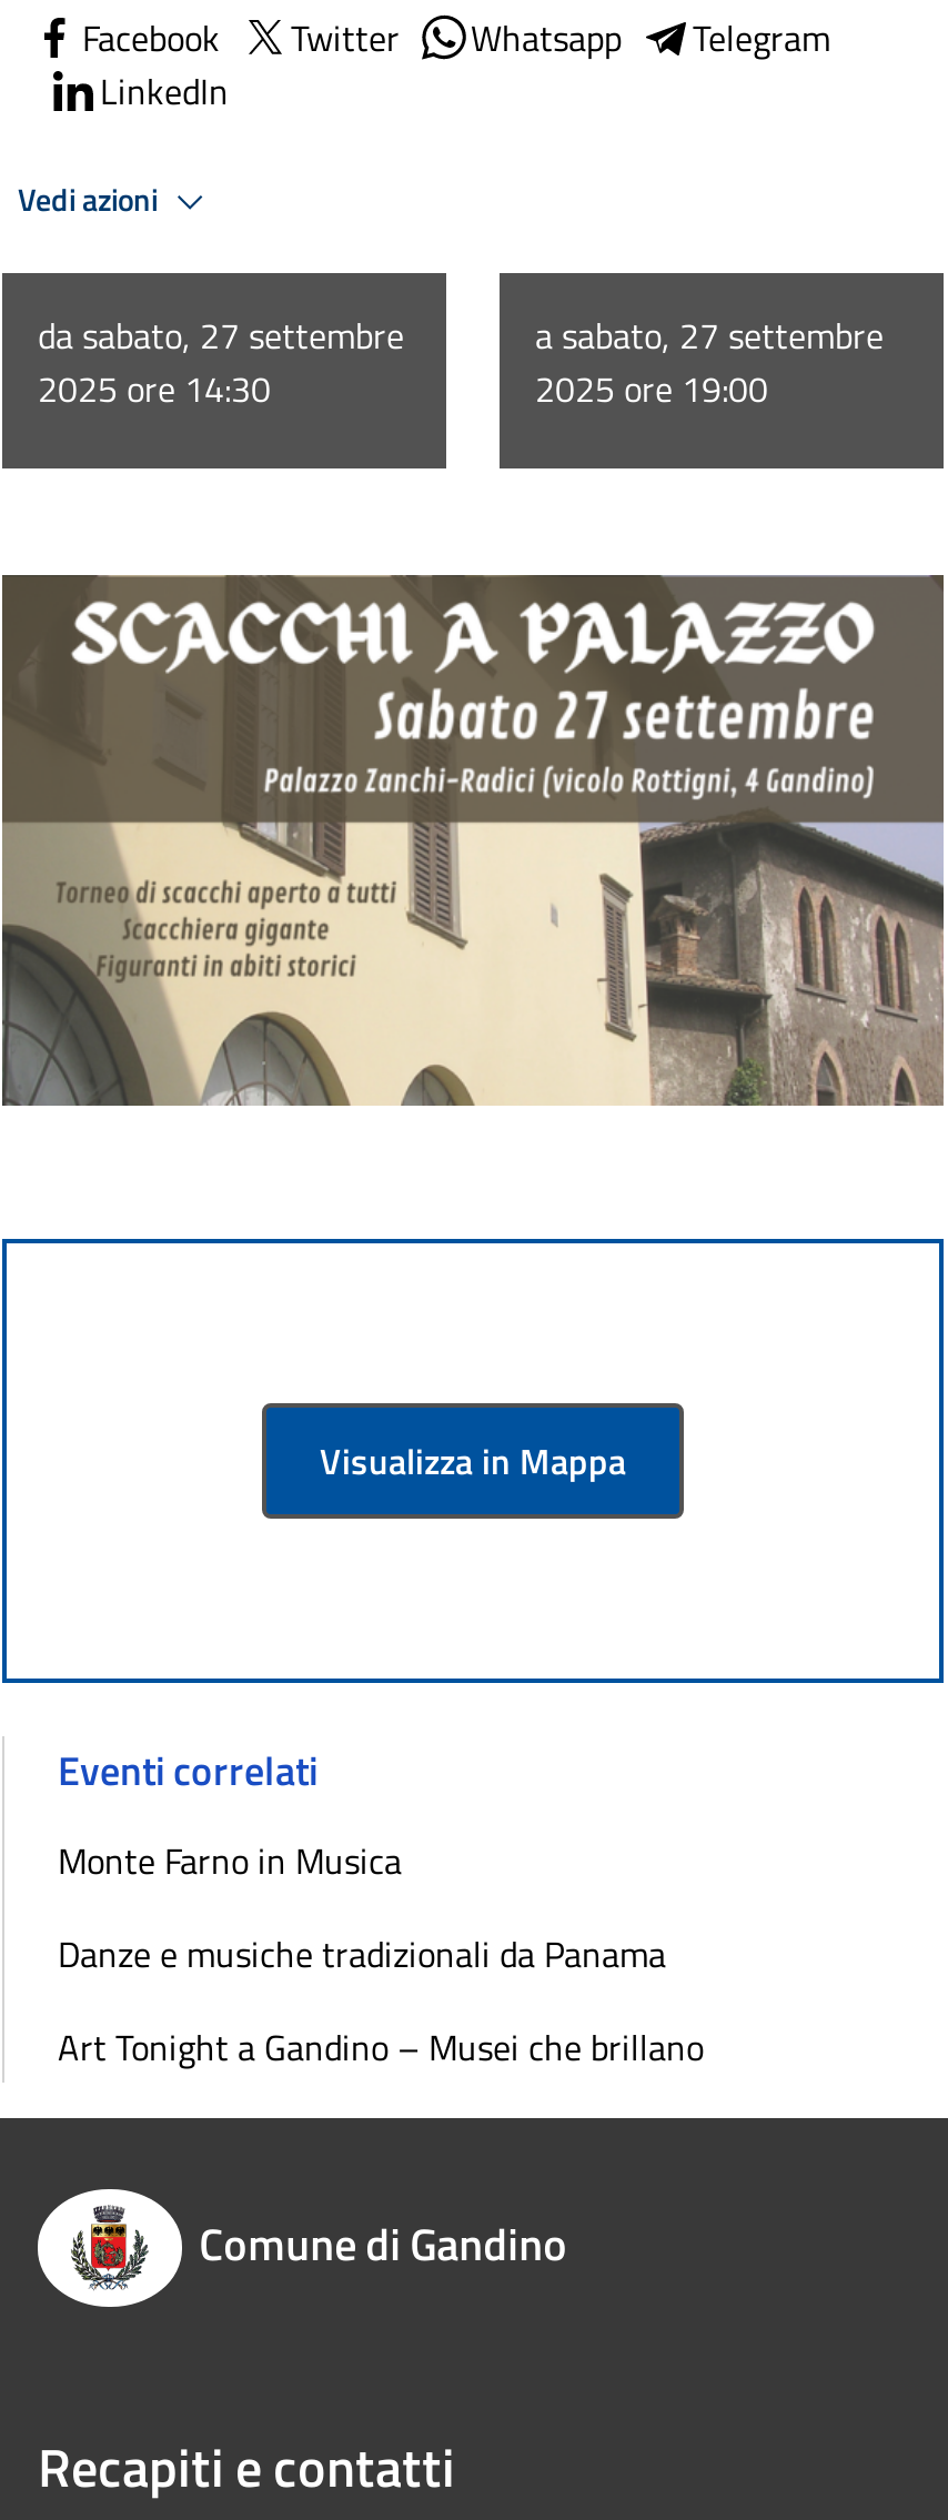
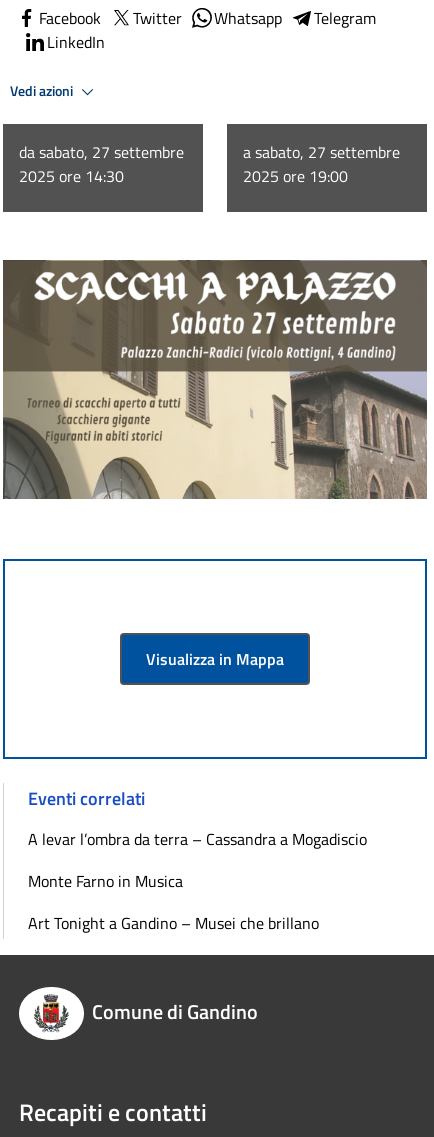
none -> [28,826,367,850] A levar l’ombra da terra – Cassandra a Mogadiscio
moved [58,1833,402,1886] -> [28,868,183,892]: Monte Farno in Musica
[58,1926,666,1979] Danze e musiche tradizionali da Panama -> none

